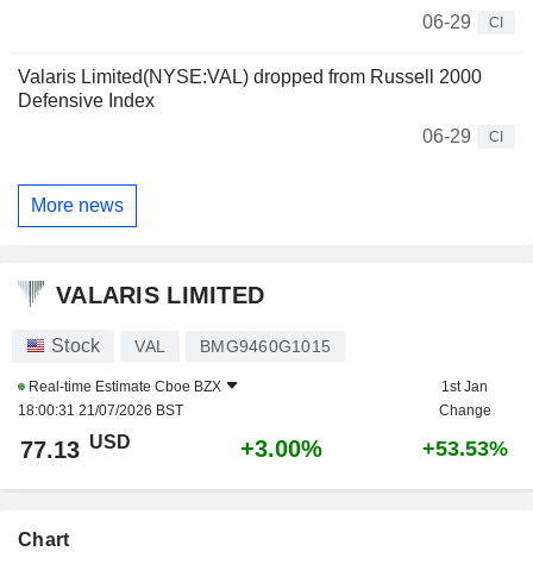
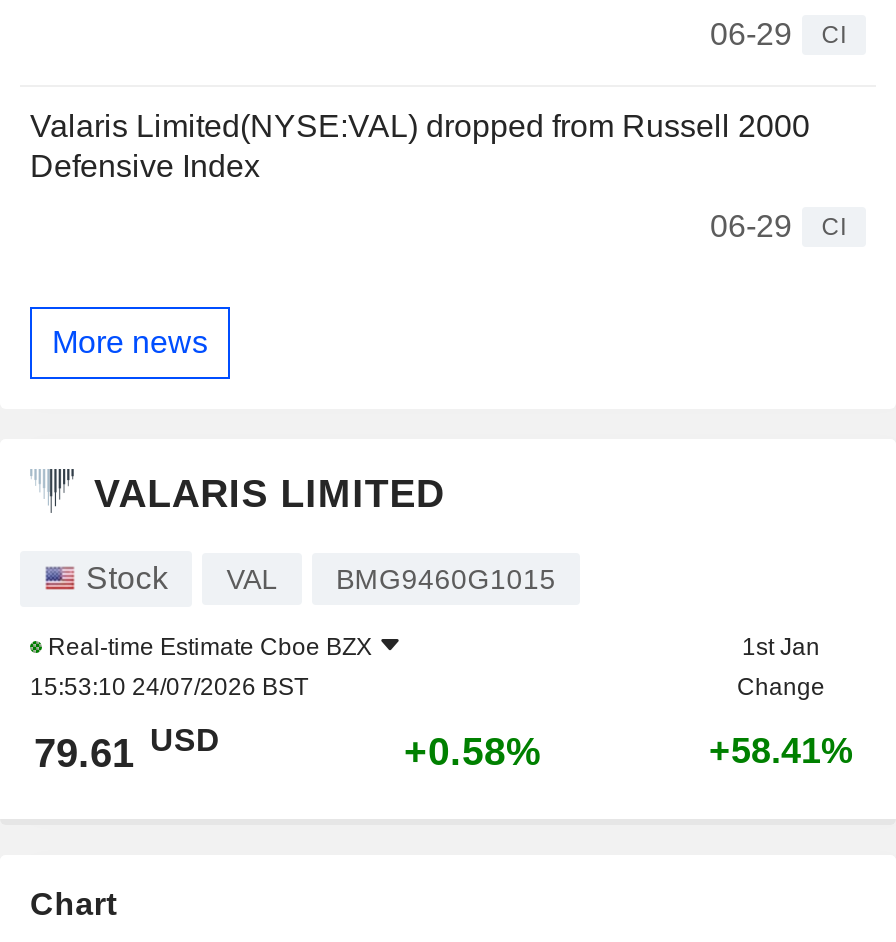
[18,402,183,418] 18:00:31 21/07/2026 BST -> [30,672,308,700] 15:53:10 24/07/2026 BST
[20,432,131,462] 77.13 USD -> [34,723,220,774] 79.61 USD
[240,435,322,461] +3.00% -> [404,728,542,772] +0.58%
[422,436,507,460] +53.53% -> [709,730,853,770] +58.41%

